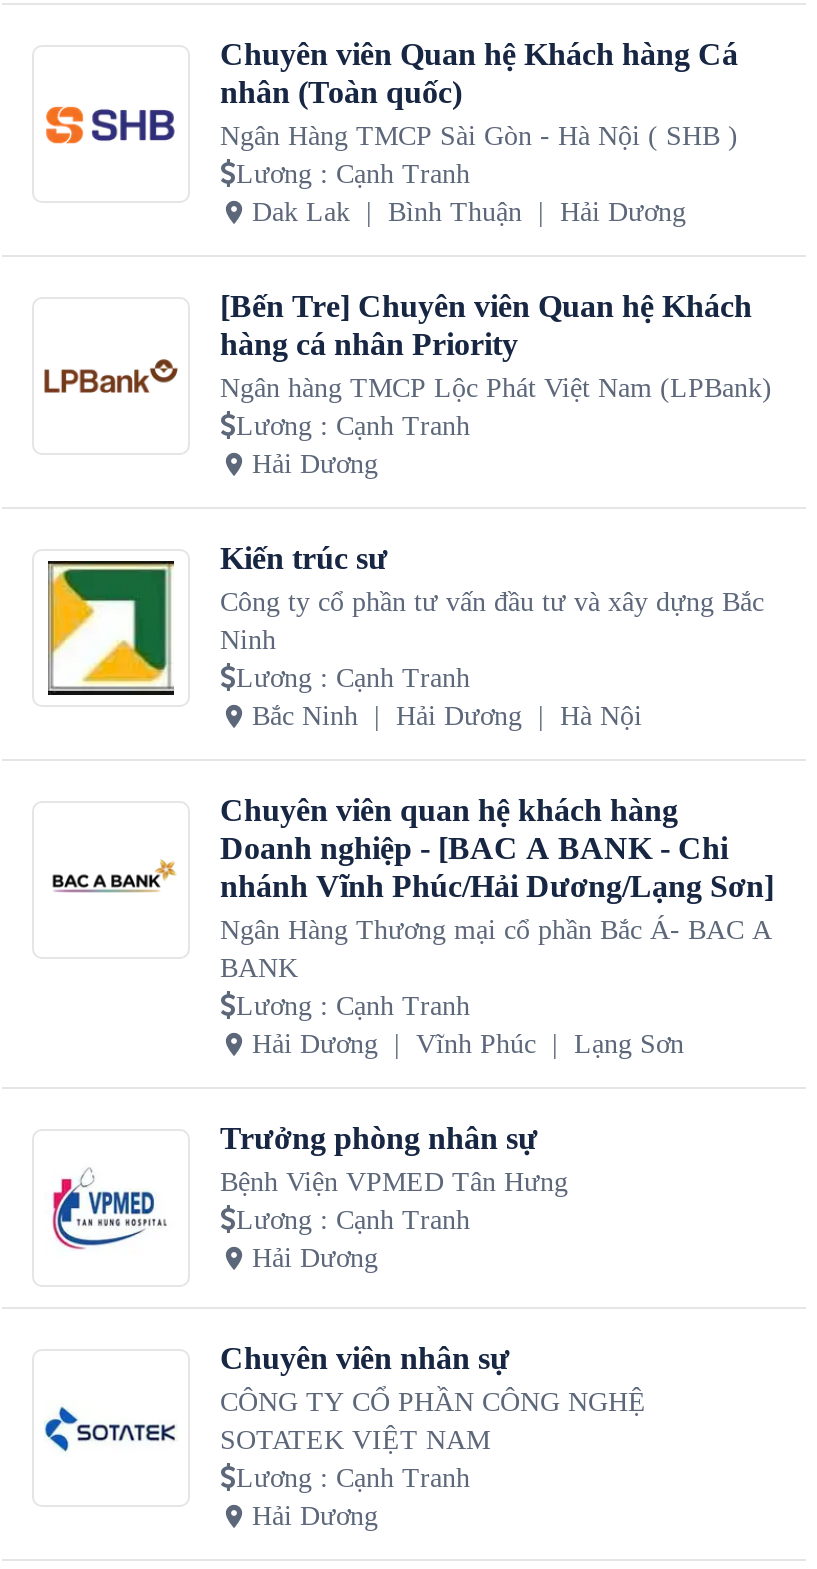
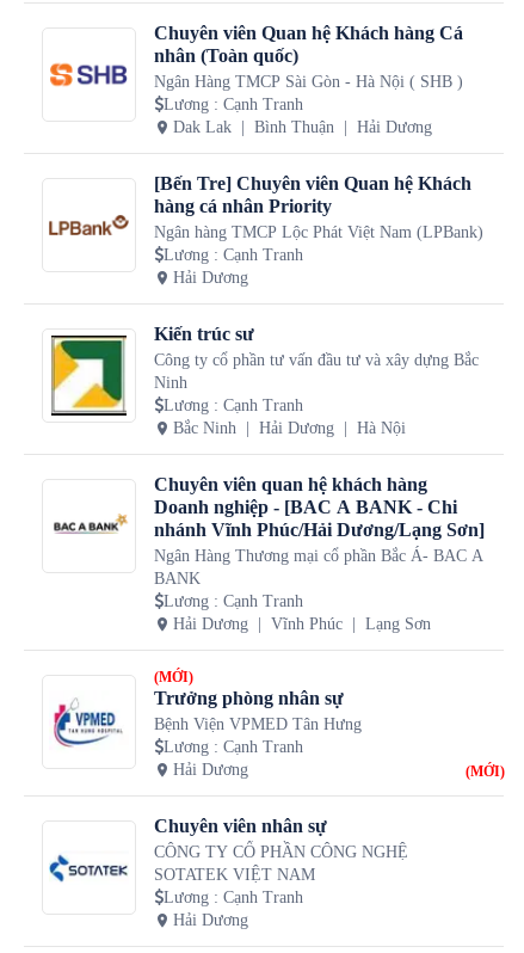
none -> [154,669,193,686] (MỚI)
[50,1165,168,1251] [image] -> [53,699,123,761] [image]
none -> [465,763,504,780] (MỚI)

